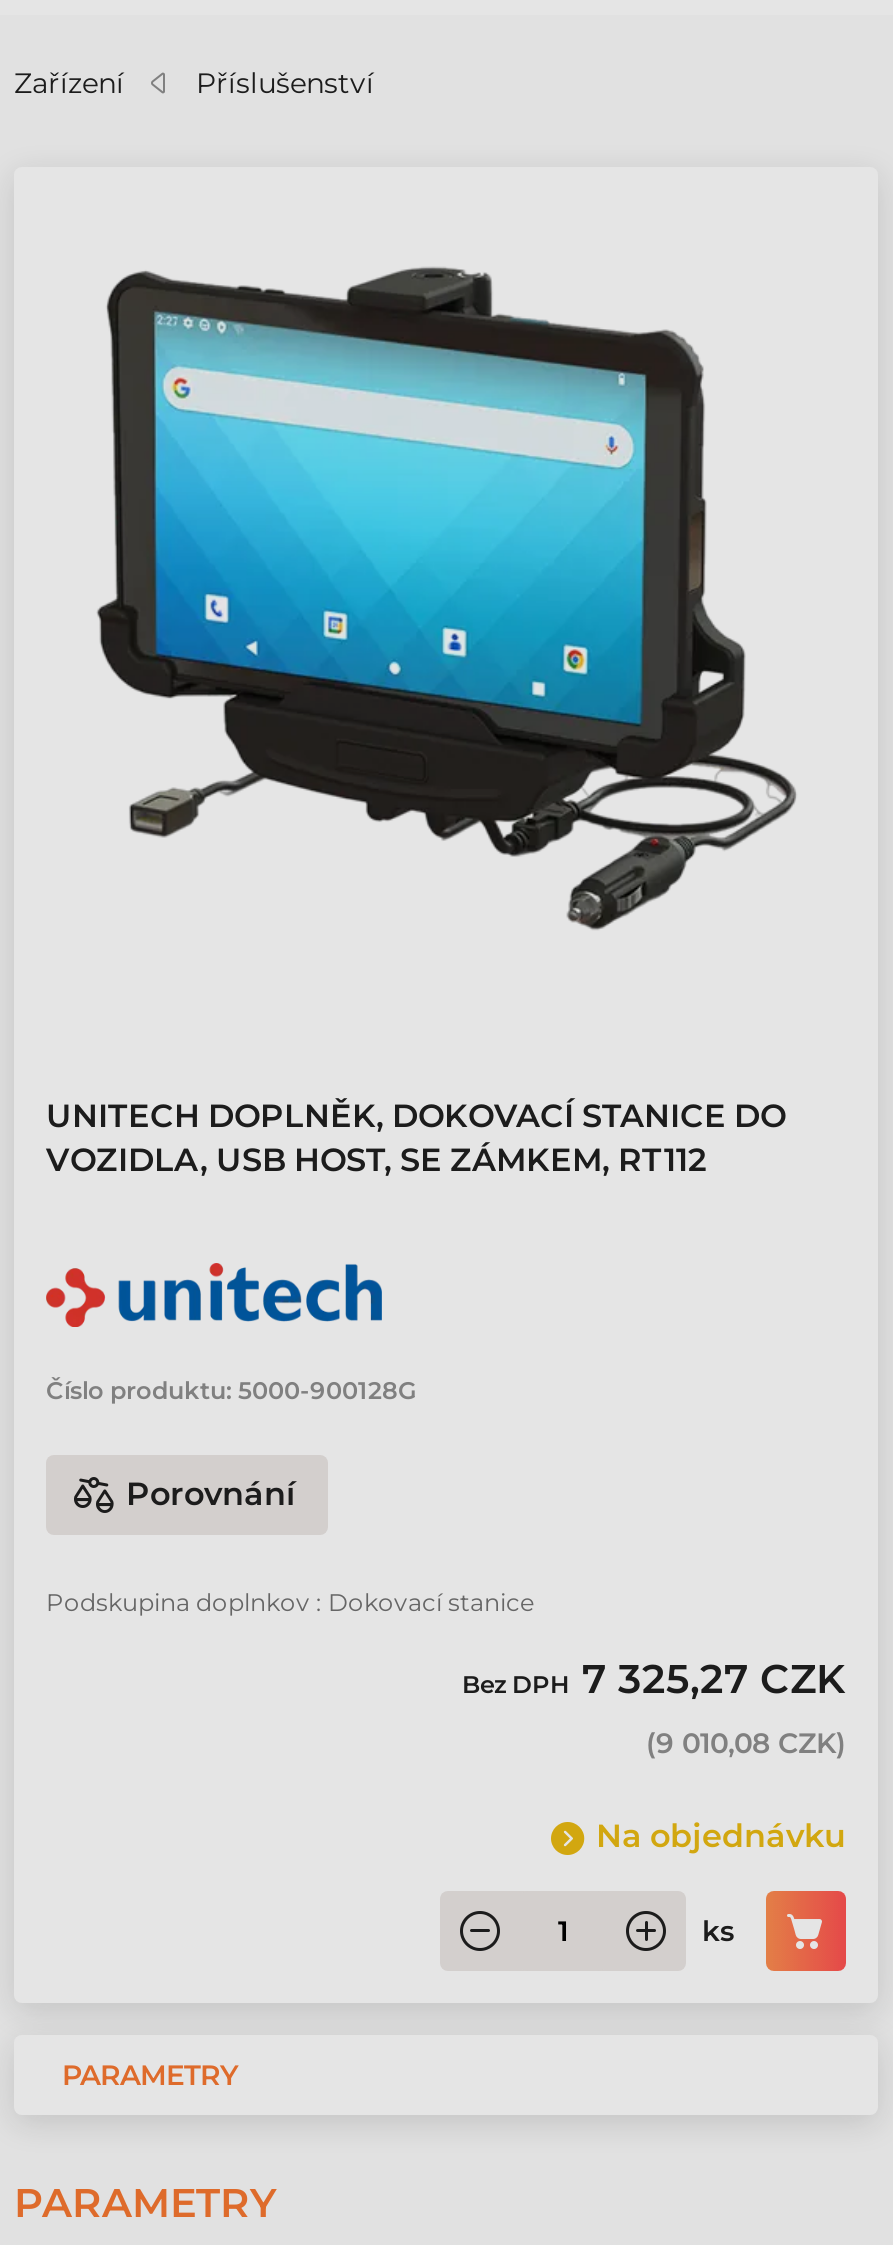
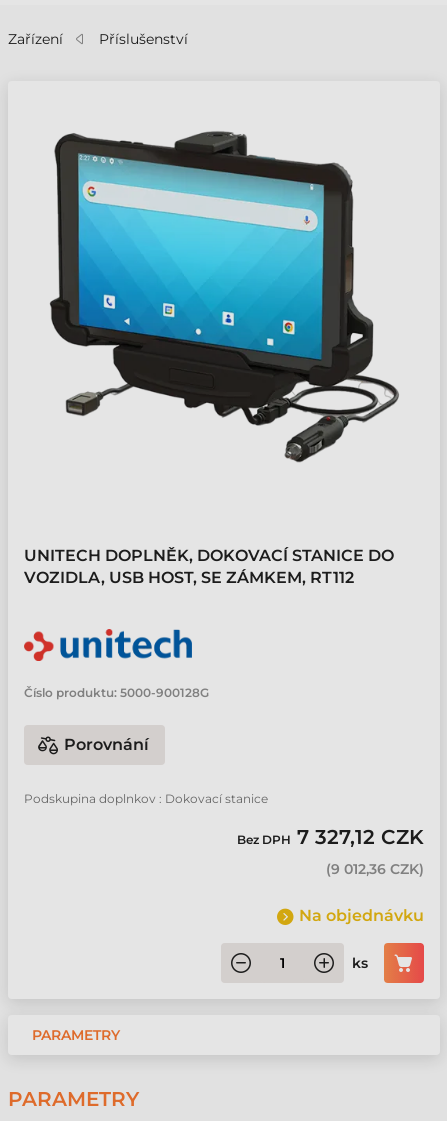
[462,1655,846,1703] Bez DPH 7 325,27 CZK -> [237,825,424,849] Bez DPH 7 327,12 CZK
[646,1725,846,1761] (9 010,08 CZK) -> [326,860,424,878] (9 012,36 CZK)

